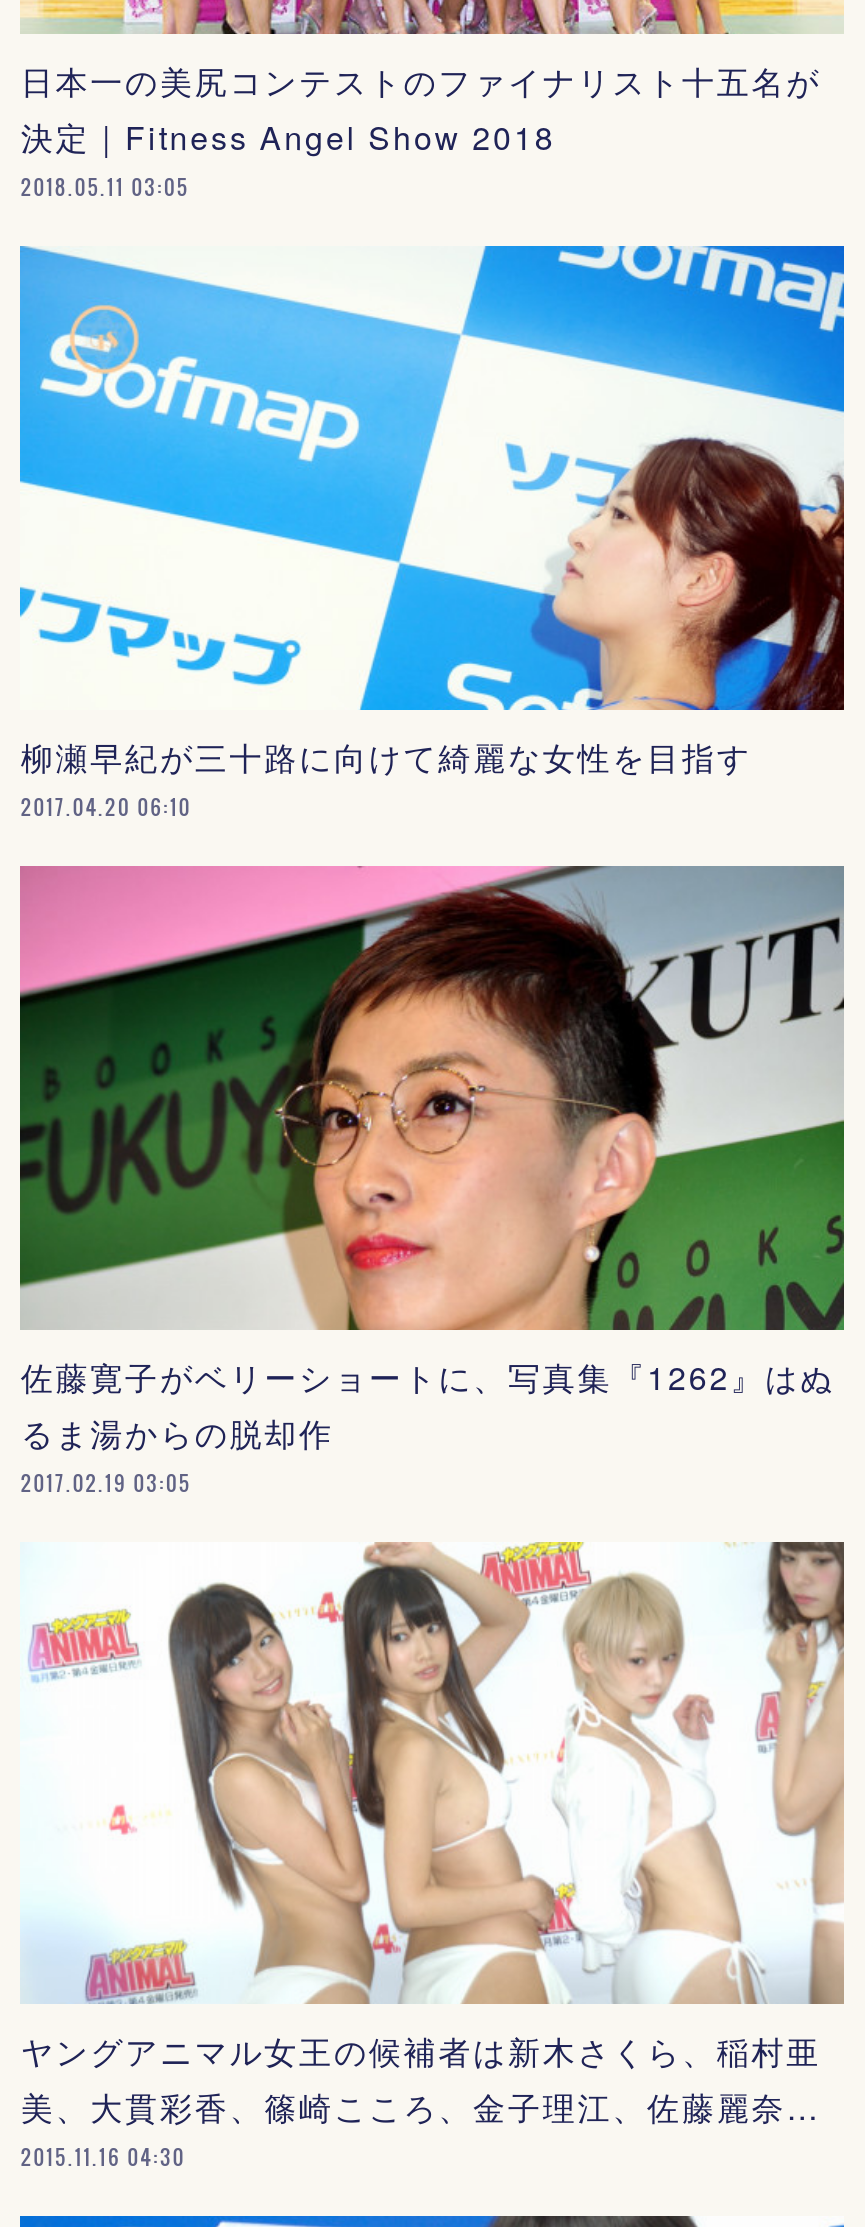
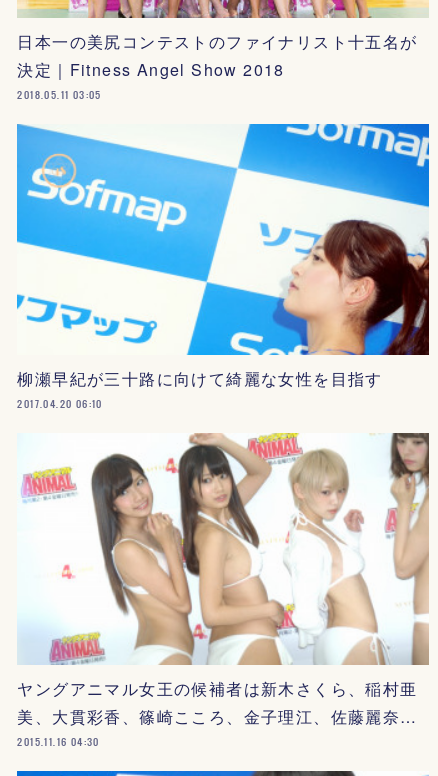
[18,864,846,1497] [image] | 佐藤寛子がベリーショートに、写真集『1262』はぬ | るま湯からの脱却作 | 2017.02.19 03:05 -> none

